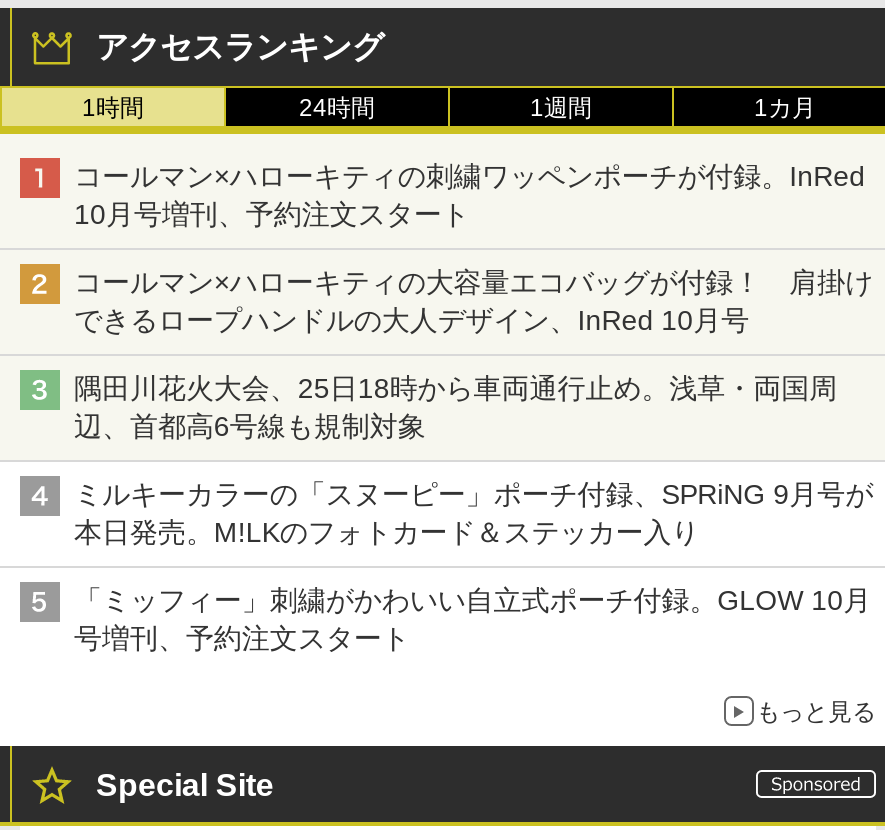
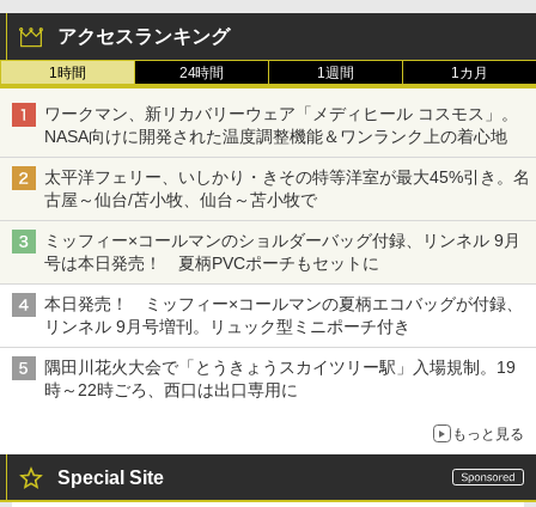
[74,161,865,231] コールマン×ハローキティの刺繍ワッペンポーチが付録。InRed | 10月号増刊、予約注文スタート -> [44,105,518,146] ワークマン、新リカバリーウェア「メディヒール コスモス」。 | NASA向けに開発された温度調整機能＆ワンランク上の着心地
[74,267,873,337] コールマン×ハローキティの大容量エコバッグが付録！ 肩掛け | できるロープハンドルの大人デザイン、InRed 10月号 -> [44,168,530,210] 太平洋フェリー、いしかり・きその特等洋室が最大45%引き。名 | 古屋～仙台/苫小牧、仙台～苫小牧で
[74,373,837,443] 隅田川花火大会、25日18時から車両通行止め。浅草・両国周 | 辺、首都高6号線も規制対象 -> [44,231,520,273] ミッフィー×コールマンのショルダーバッグ付録、リンネル 9月 | 号は本日発売！ 夏柄PVCポーチもセットに
[74,479,873,549] ミルキーカラーの「スヌーピー」ポーチ付録、SPRiNG 9月号が | 本日発売。M!LKのフォトカード＆ステッカー入り -> [44,295,522,336] 本日発売！ ミッフィー×コールマンの夏柄エコバッグが付録、 | リンネル 9月号増刊。リュック型ミニポーチ付き
[74,585,871,655] 「ミッフィー」刺繍がかわいい自立式ポーチ付録。GLOW 10月 | 号増刊、予約注文スタート -> [44,358,515,400] 隅田川花火大会で「とうきょうスカイツリー駅」入場規制。19 | 時～22時ごろ、西口は出口専用に

